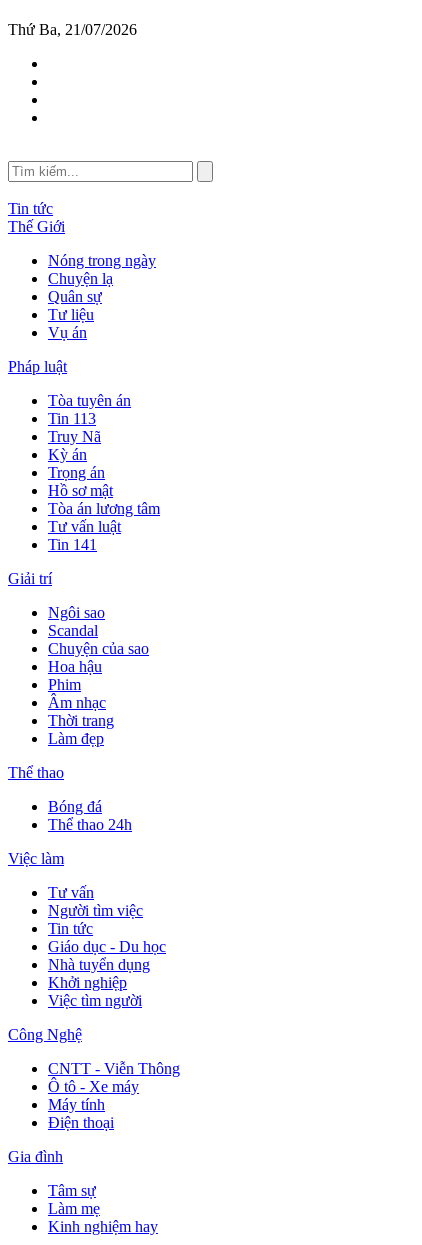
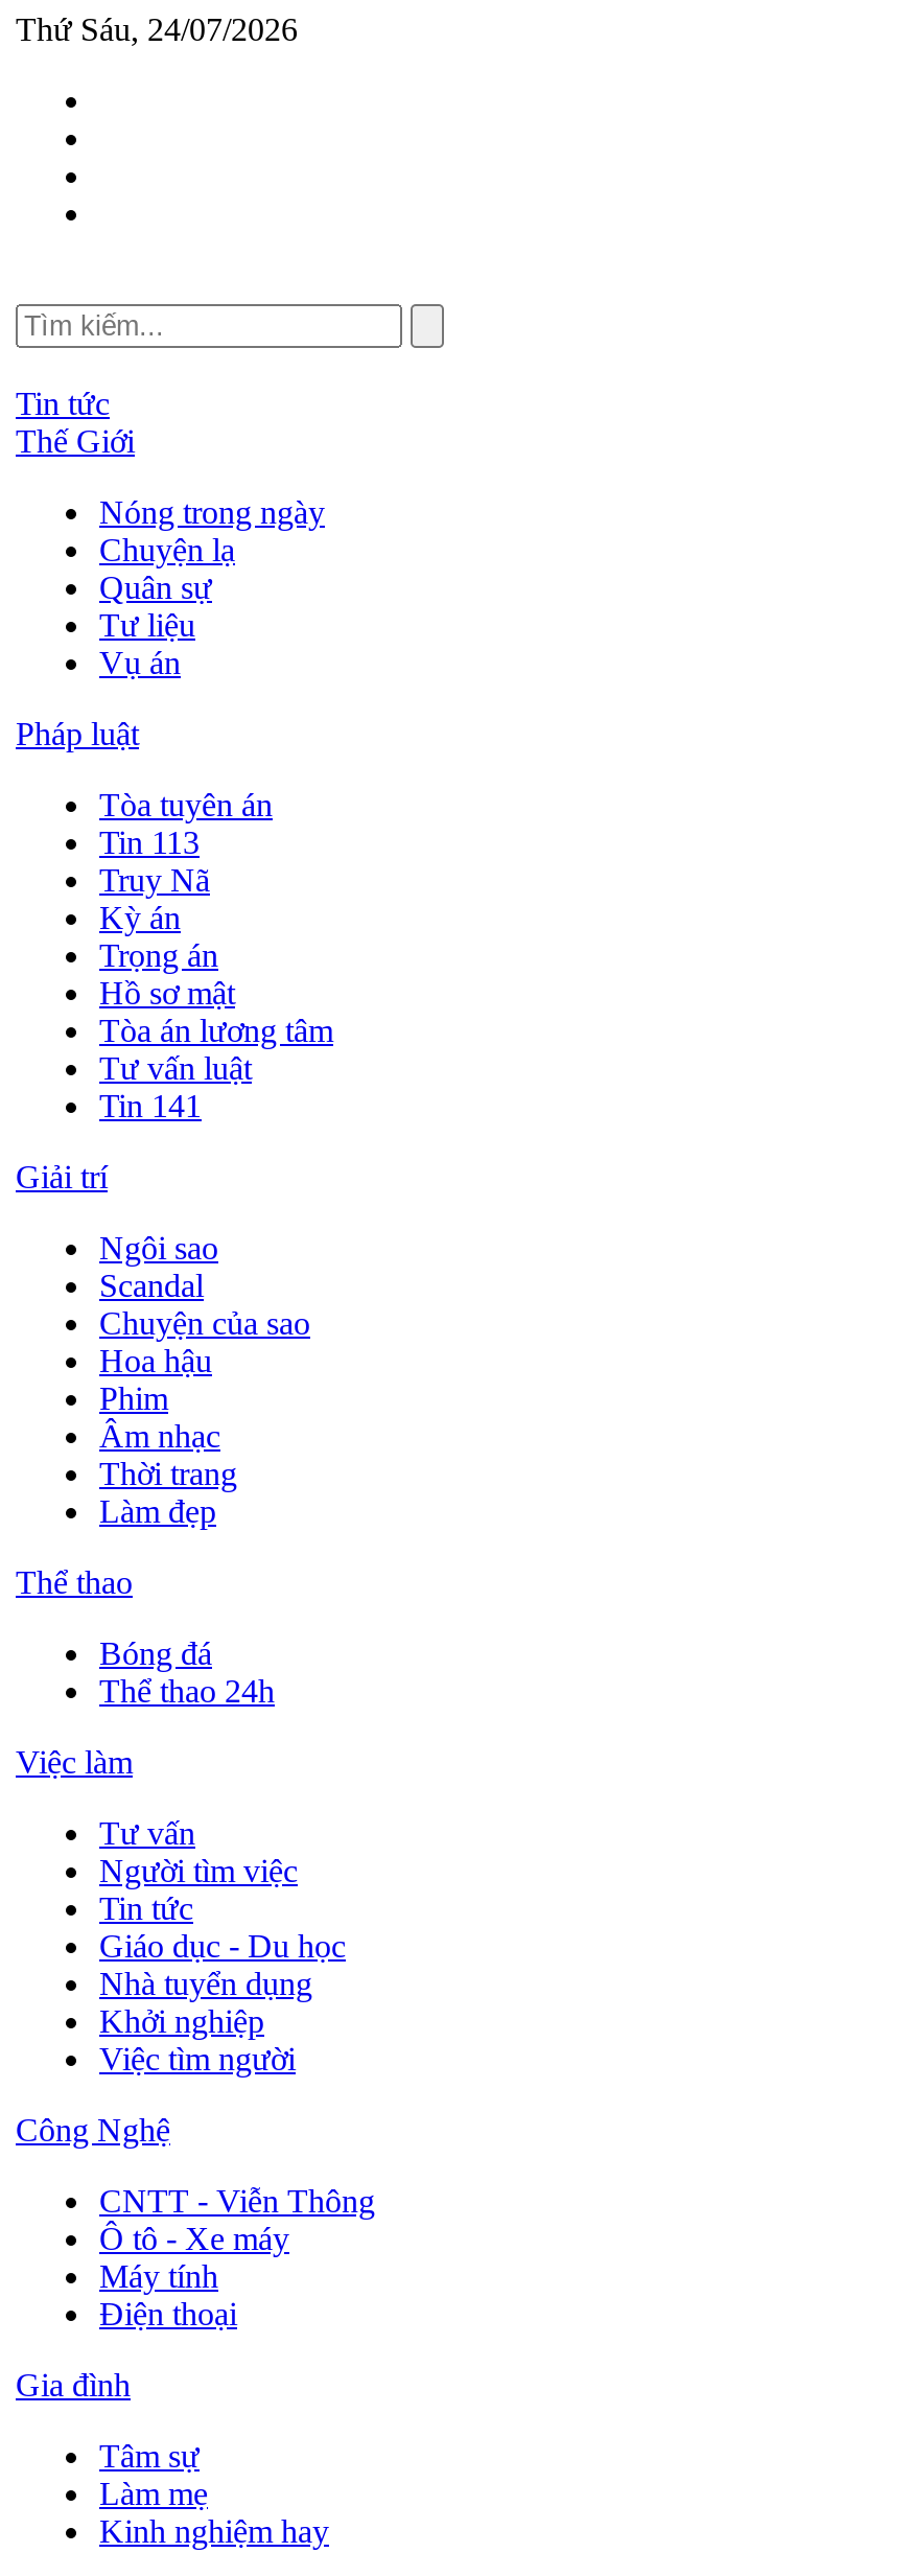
[8,21,137,38] Thứ Ba, 21/07/2026 -> [16,11,298,47] Thứ Sáu, 24/07/2026

